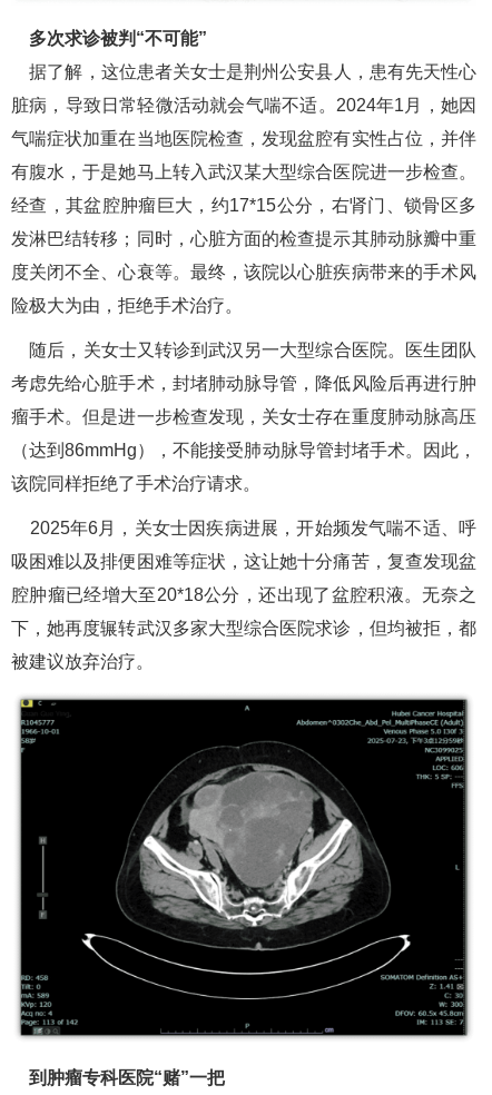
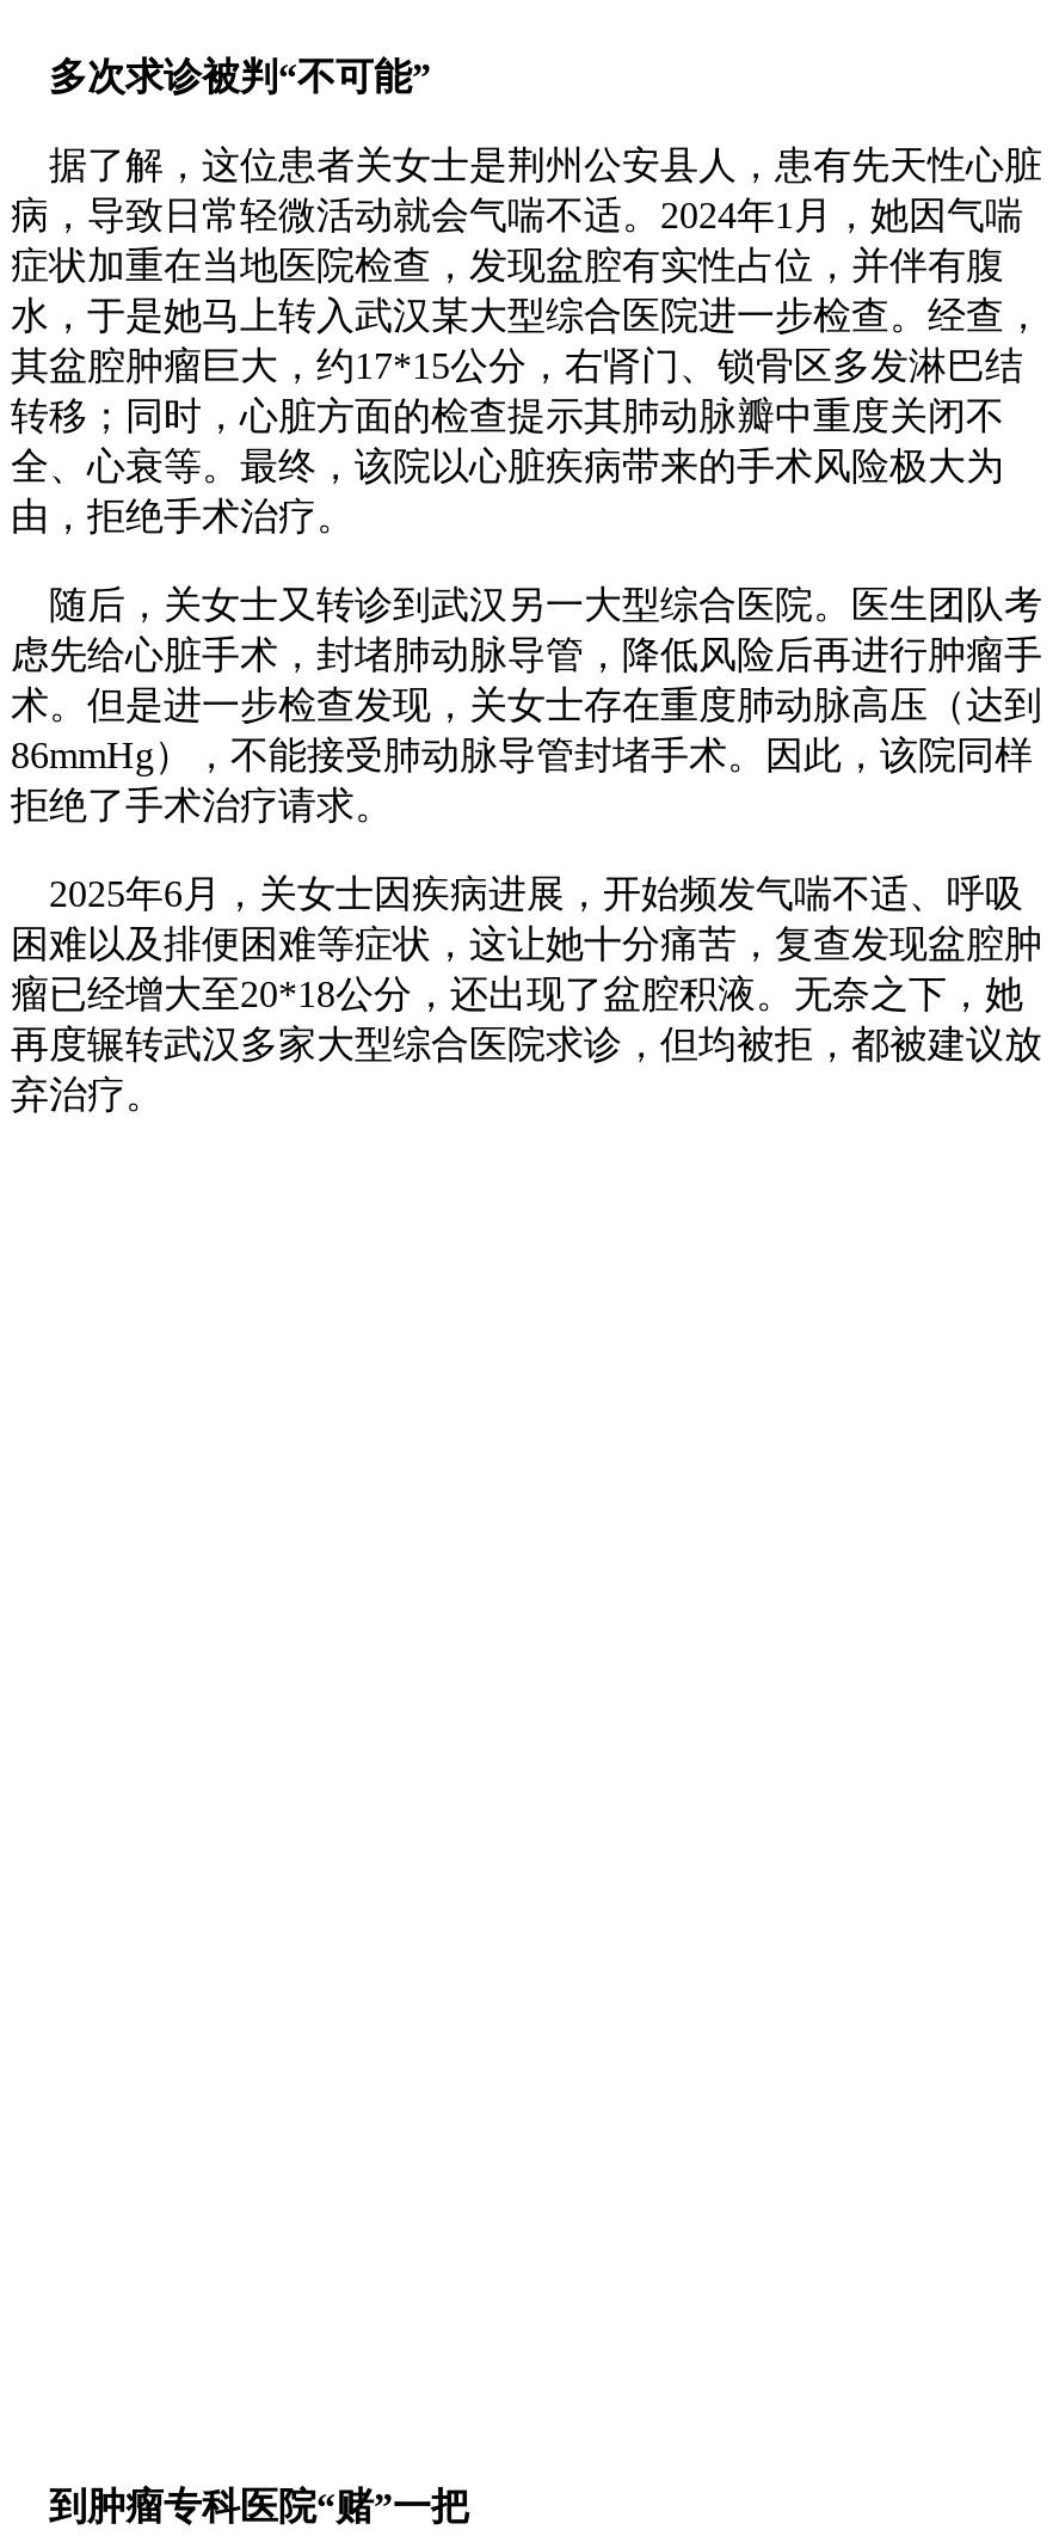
[18,697,470,1038] [image] -> none

